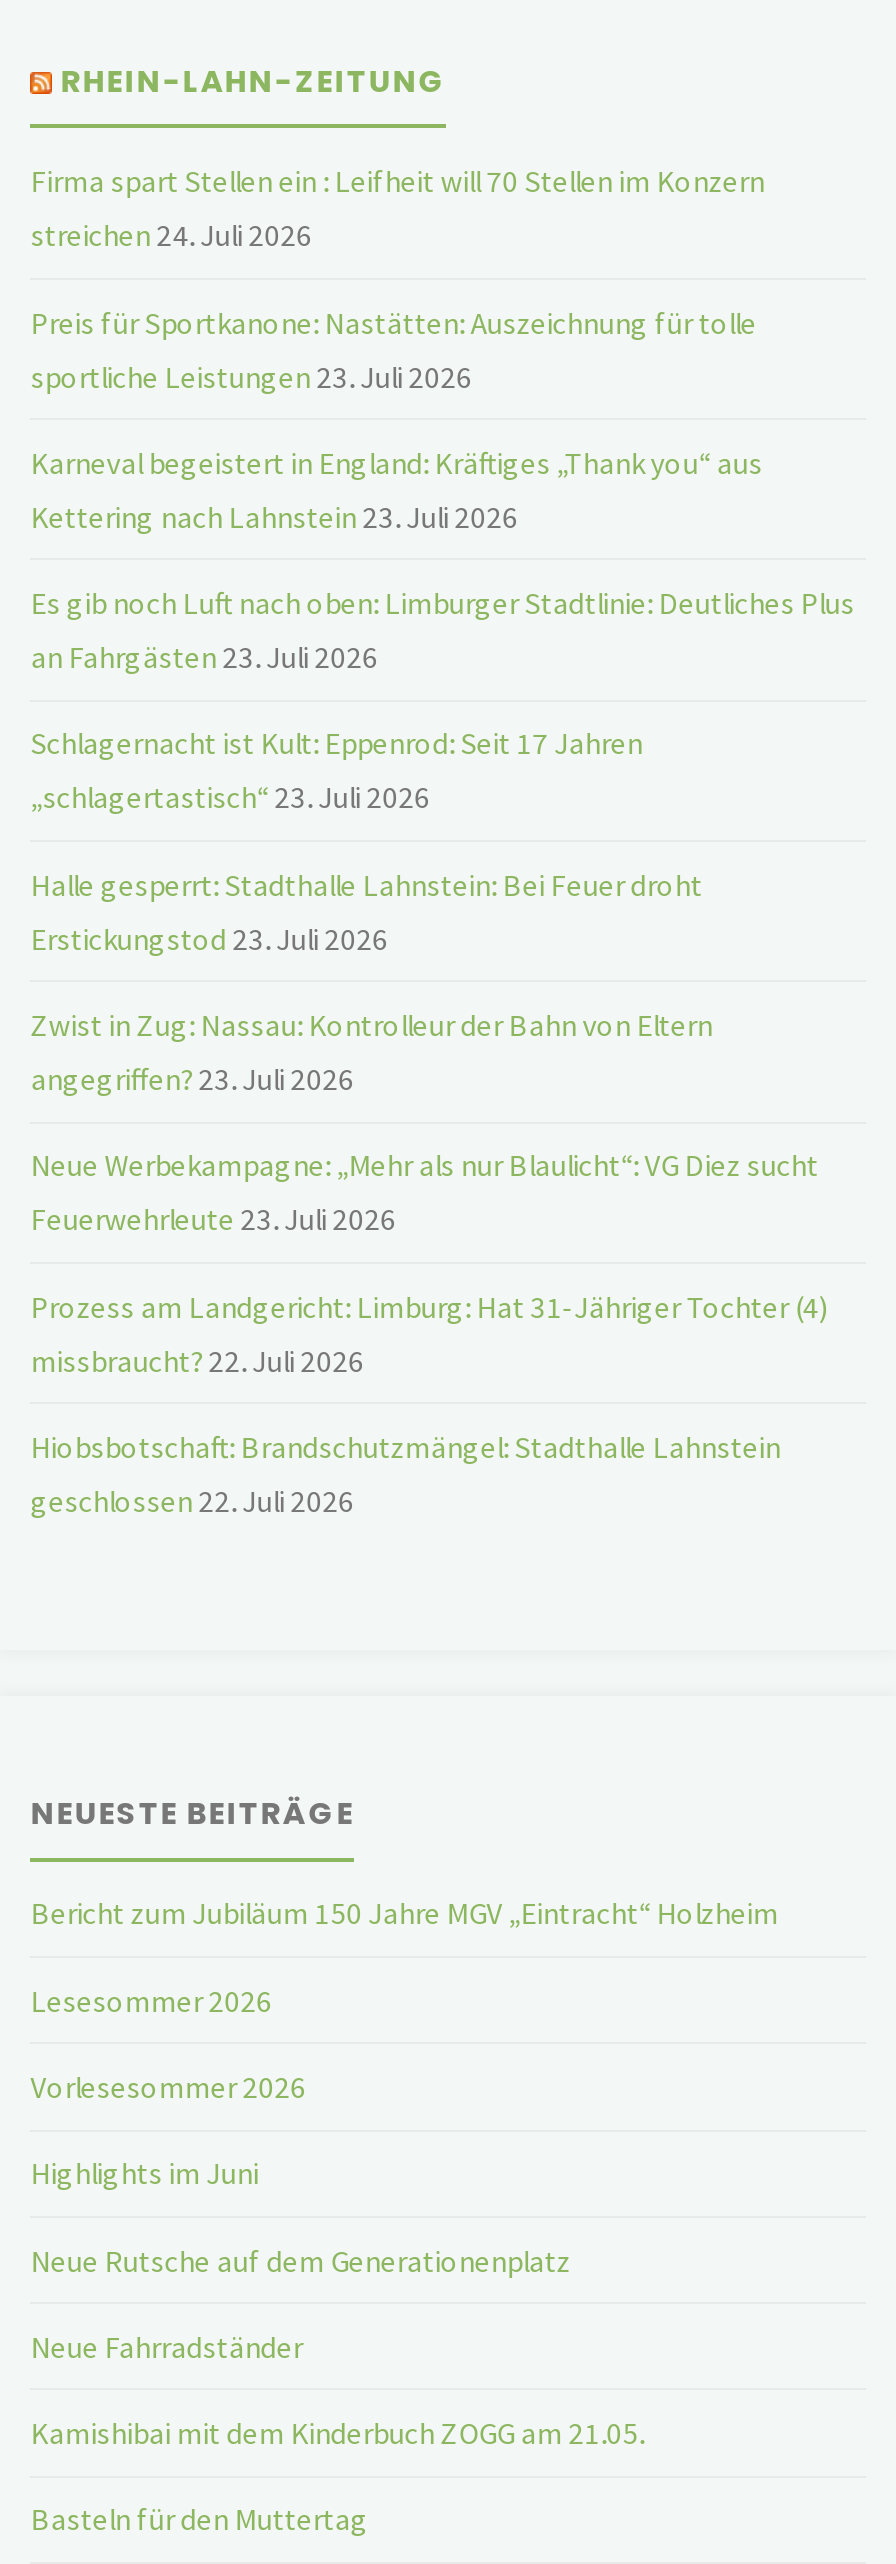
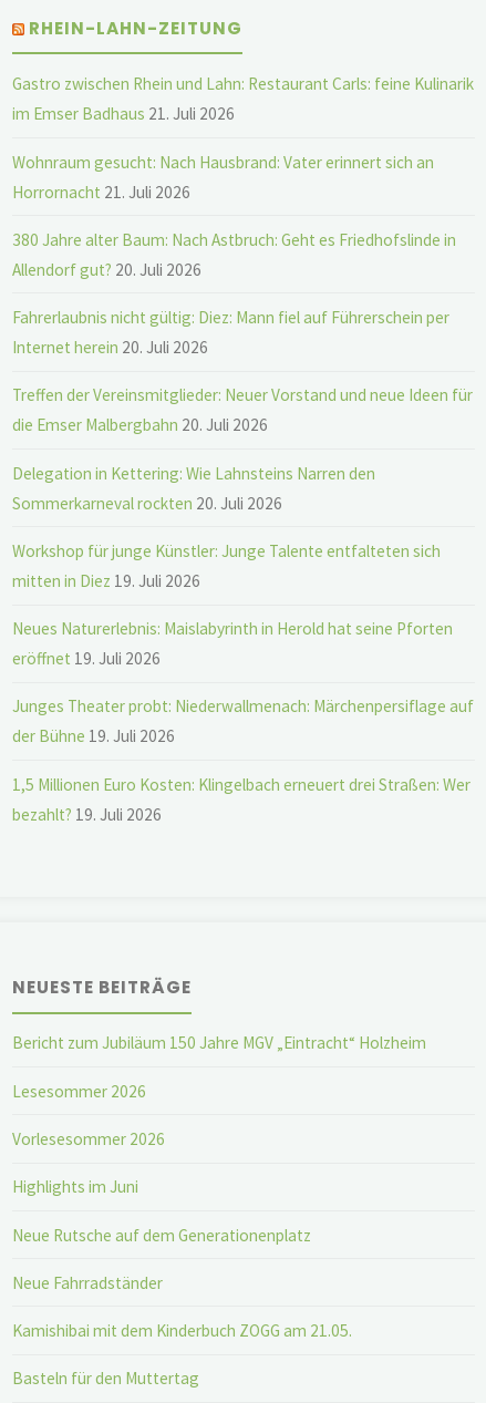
[31,162,765,254] Firma spart Stellen ein : Leifheit will 70 Stellen im Konzern | streichen 24. Juli 2026 -> [13,73,474,124] Gastro zwischen Rhein und Lahn: Restaurant Carls: feine Kulinarik | im Emser Badhaus 21. Juli 2026
[31,303,757,395] Preis für Sportkanone: Nastätten: Auszeichnung für tolle | sportliche Leistungen 23. Juli 2026 -> [13,151,434,202] Wohnraum gesucht: Nach Hausbrand: Vater erinnert sich an | Horrornacht 21. Juli 2026
[31,444,763,536] Karneval begeistert in England: Kräftiges „Thank you“ aus | Kettering nach Lahnstein 23. Juli 2026 -> [13,229,456,280] 380 Jahre alter Baum: Nach Astbruch: Geht es Friedhofslinde in | Allendorf gut? 20. Juli 2026
[31,584,855,676] Es gib noch Luft nach oben: Limburger Stadtlinie: Deutliches Plus | an Fahrgästen 23. Juli 2026 -> [13,307,450,358] Fahrerlaubnis nicht gültig: Diez: Mann fiel auf Führerschein per | Internet herein 20. Juli 2026
[31,725,643,817] Schlagernacht ist Kult: Eppenrod: Seit 17 Jahren | „schlagertastisch“ 23. Juli 2026 -> [13,385,473,436] Treffen der Vereinsmitglieder: Neuer Vorstand und neue Ideen für | die Emser Malbergbahn 20. Juli 2026
[31,865,703,957] Halle gesperrt: Stadthalle Lahnstein: Bei Feuer droht | Erstickungstod 23. Juli 2026 -> [13,462,376,513] Delegation in Kettering: Wie Lahnsteins Narren den | Sommerkarneval rockten 20. Juli 2026
[31,1006,713,1098] Zwist in Zug: Nassau: Kontrolleur der Bahn von Eltern | angegriffen? 23. Juli 2026 -> [13,540,441,591] Workshop für junge Künstler: Junge Talente entfalteten sich | mitten in Diez 19. Juli 2026
[31,1146,819,1238] Neue Werbekampagne: „Mehr als nur Blaulicht“: VG Diez sucht | Feuerwehrleute 23. Juli 2026 -> [13,618,453,669] Neues Naturerlebnis: Maislabyrinth in Herold hat seine Pforten | eröffnet 19. Juli 2026
[31,1287,829,1379] Prozess am Landgericht: Limburg: Hat 31-Jähriger Tochter (4) | missbraucht? 22. Juli 2026 -> [13,696,474,747] Junges Theater probt: Niederwallmenach: Märchenpersiflage auf | der Bühne 19. Juli 2026
[31,1428,781,1520] Hiobsbotschaft: Brandschutzmängel: Stadthalle Lahnstein | geschlossen 22. Juli 2026 -> [13,774,471,825] 1,5 Millionen Euro Kosten: Klingelbach erneuert drei Straßen: Wer | bezahlt? 19. Juli 2026

